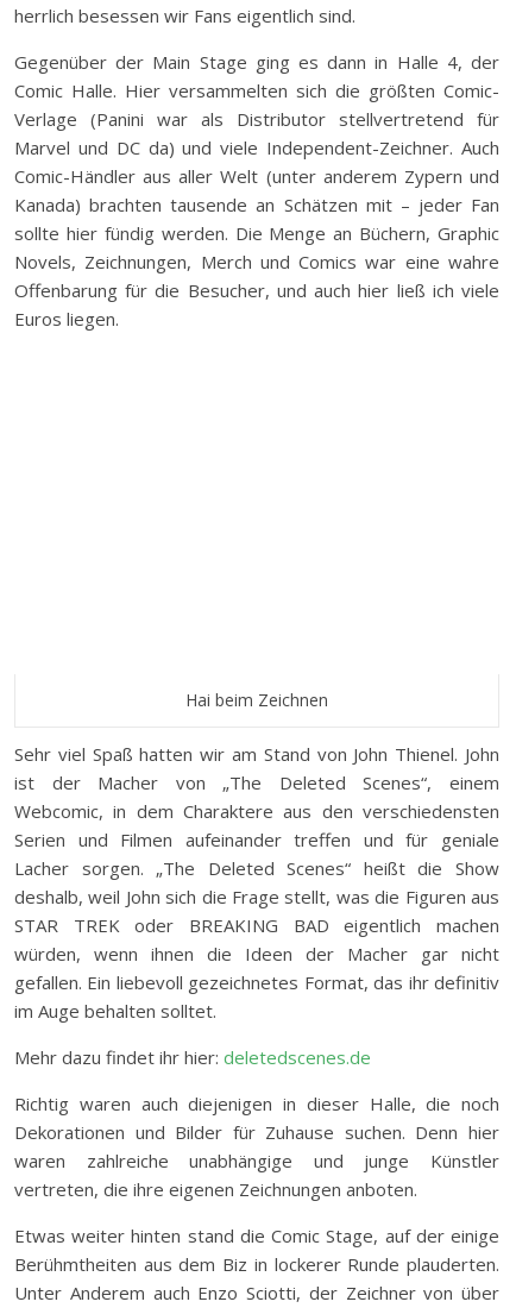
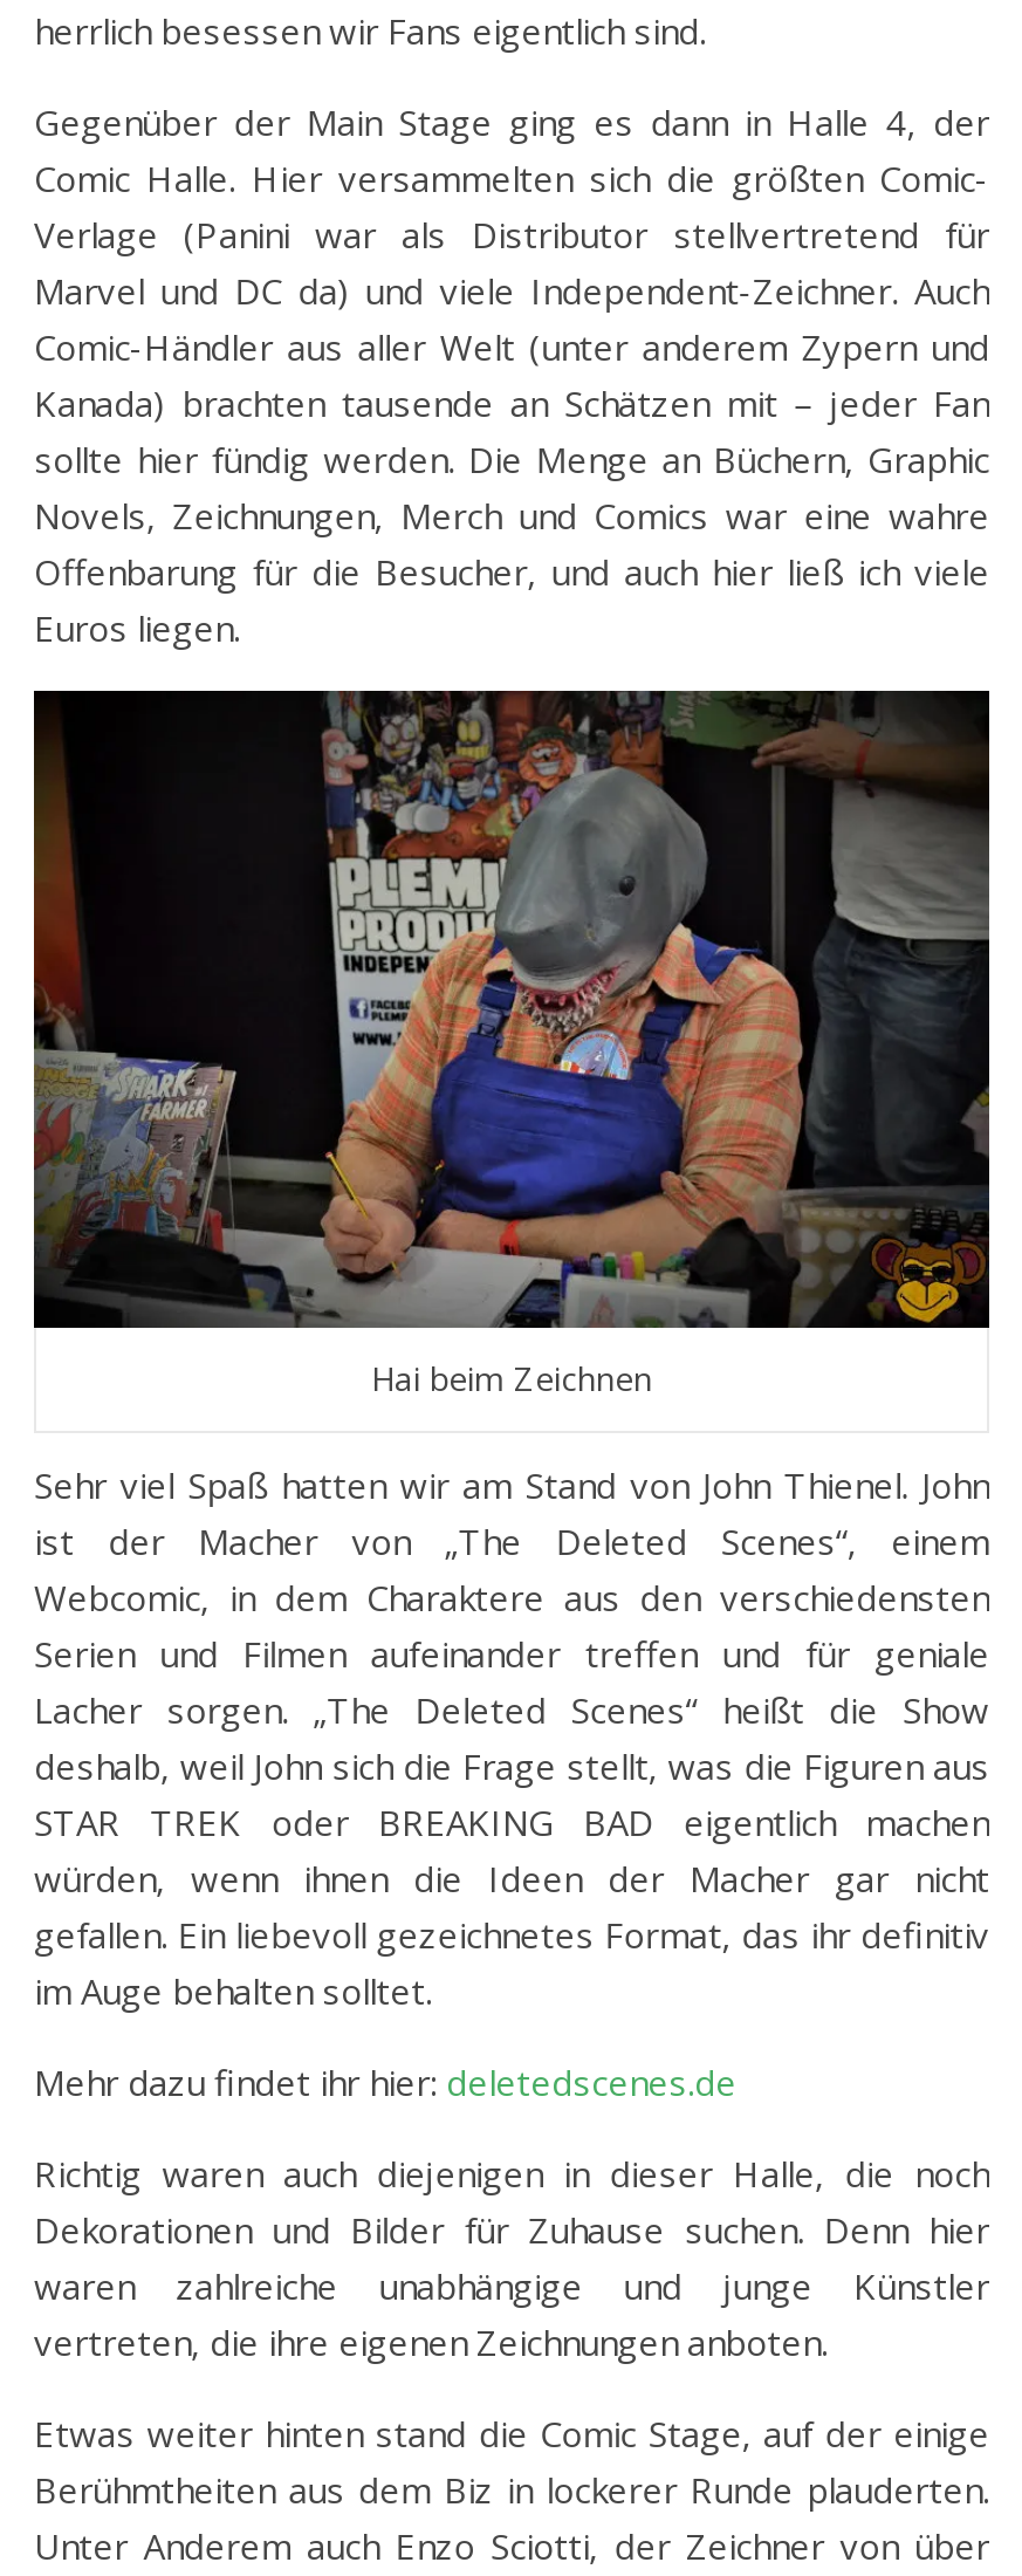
none -> [32,688,992,1330] [image]

